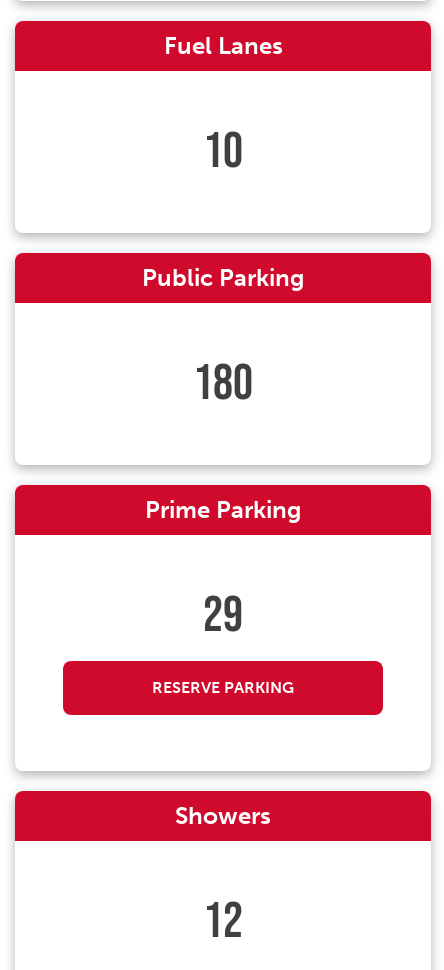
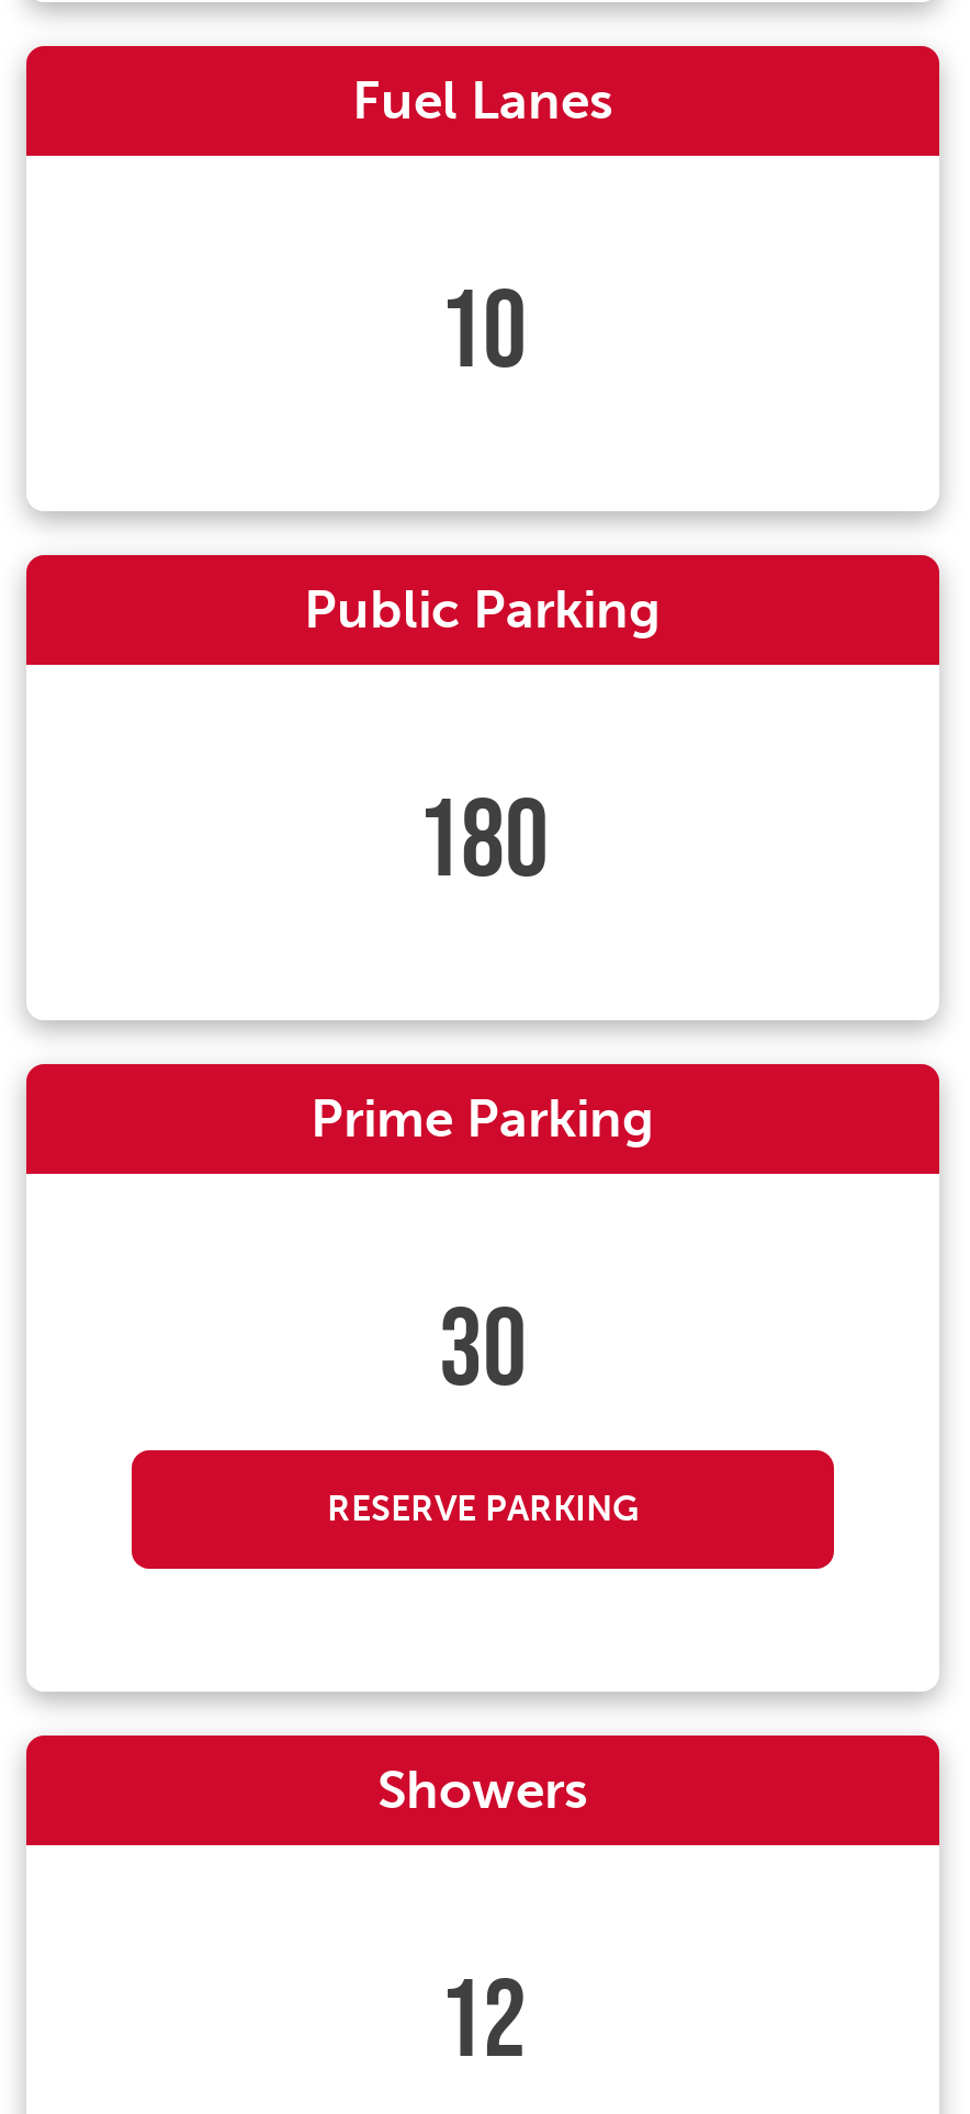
[203,586,243,646] 29 -> [439,1285,527,1417] 30

